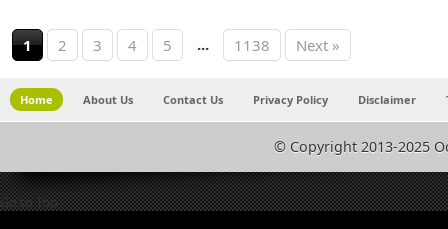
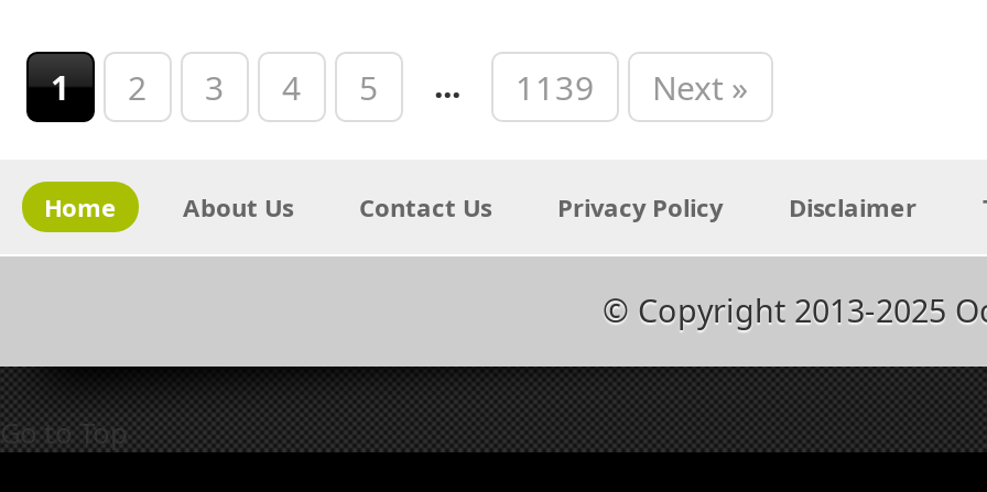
[234,35,270,55] 1138 -> [516,65,595,109] 1139

